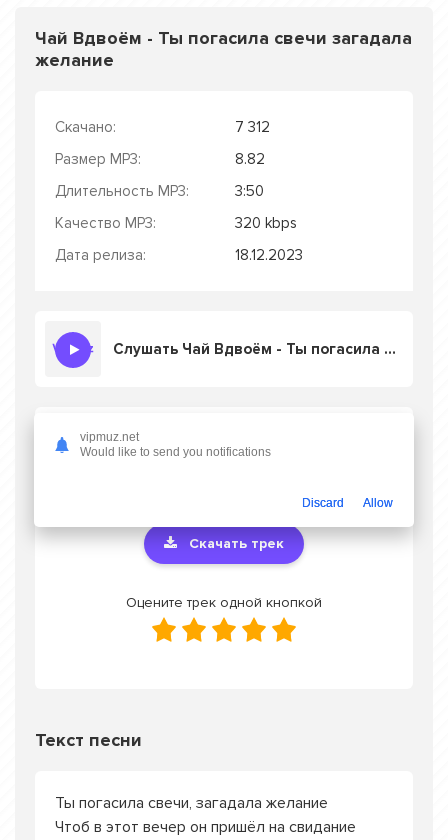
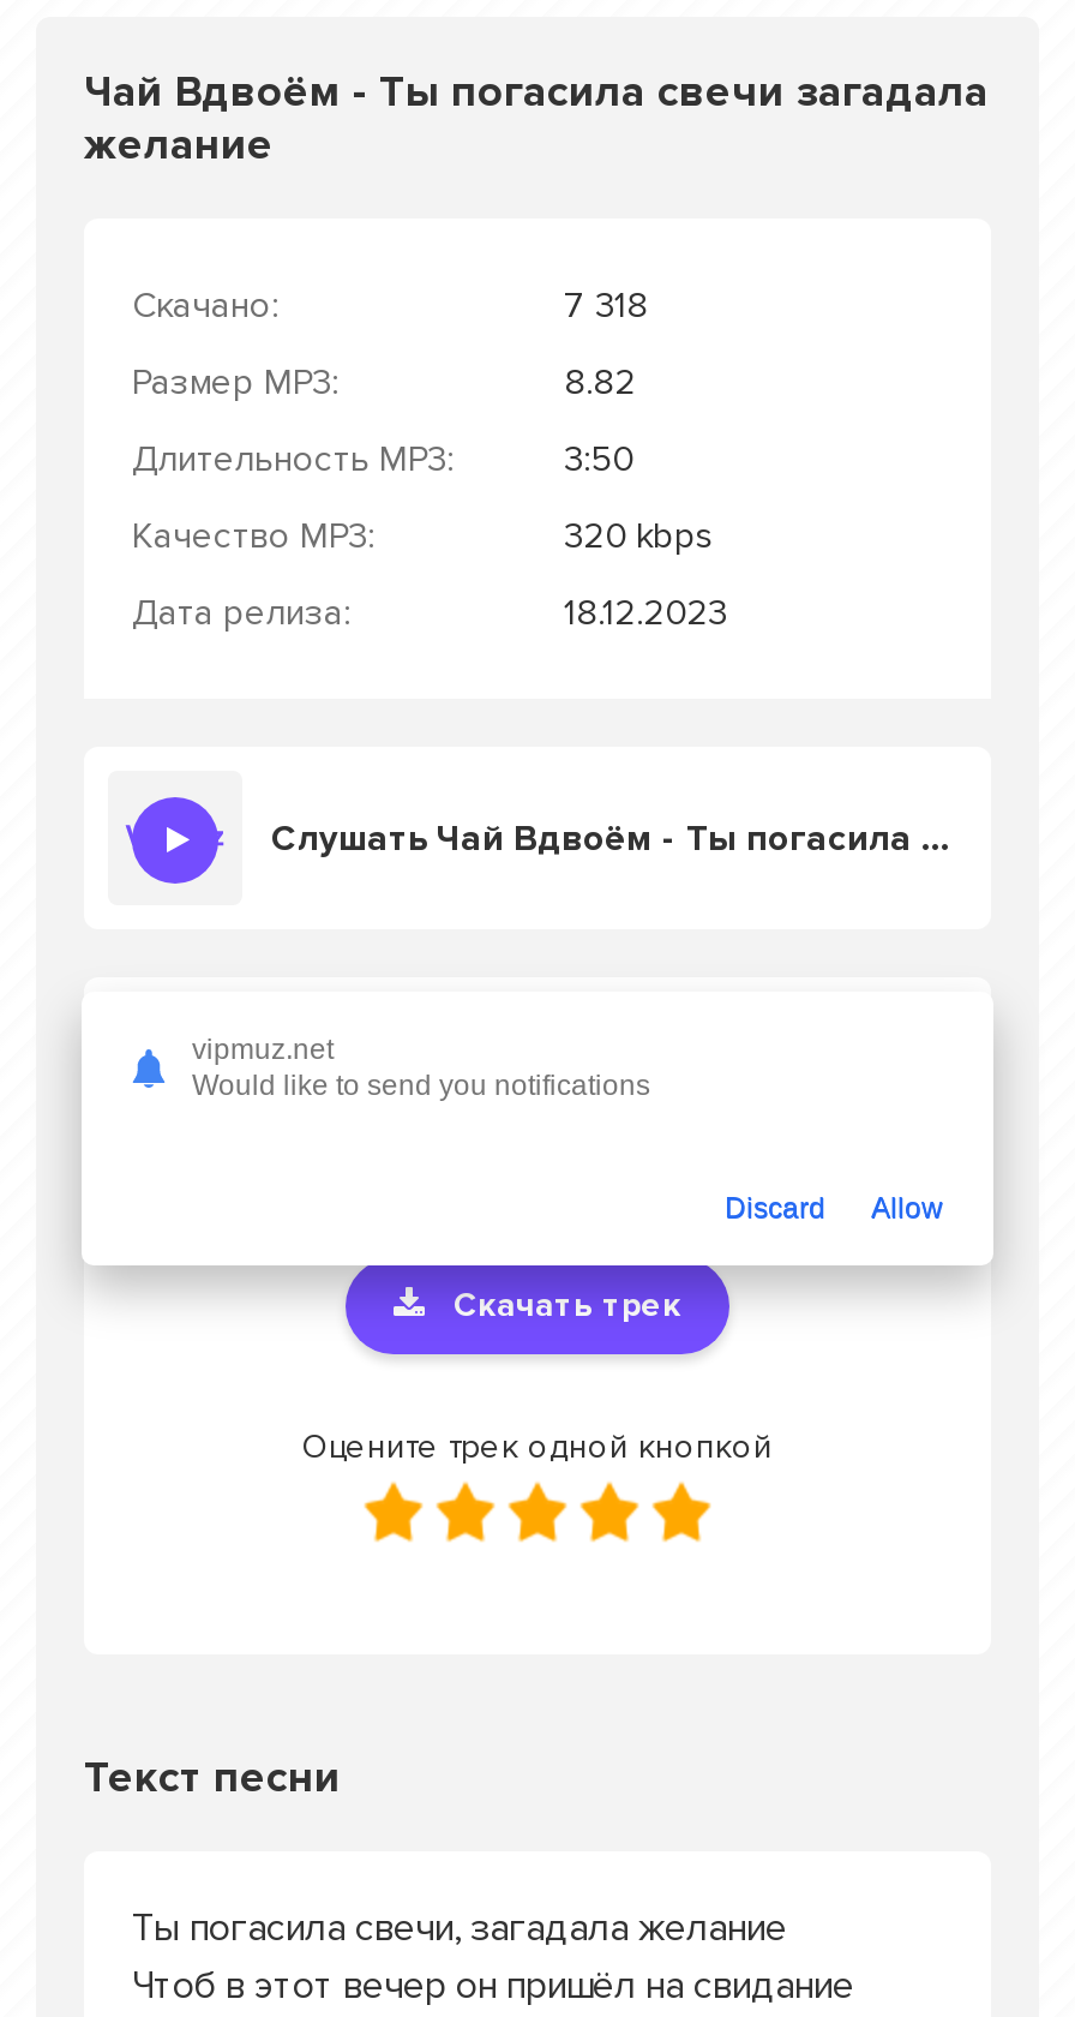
[235,118,270,136] 7 312 -> [564,283,648,327] 7 318

